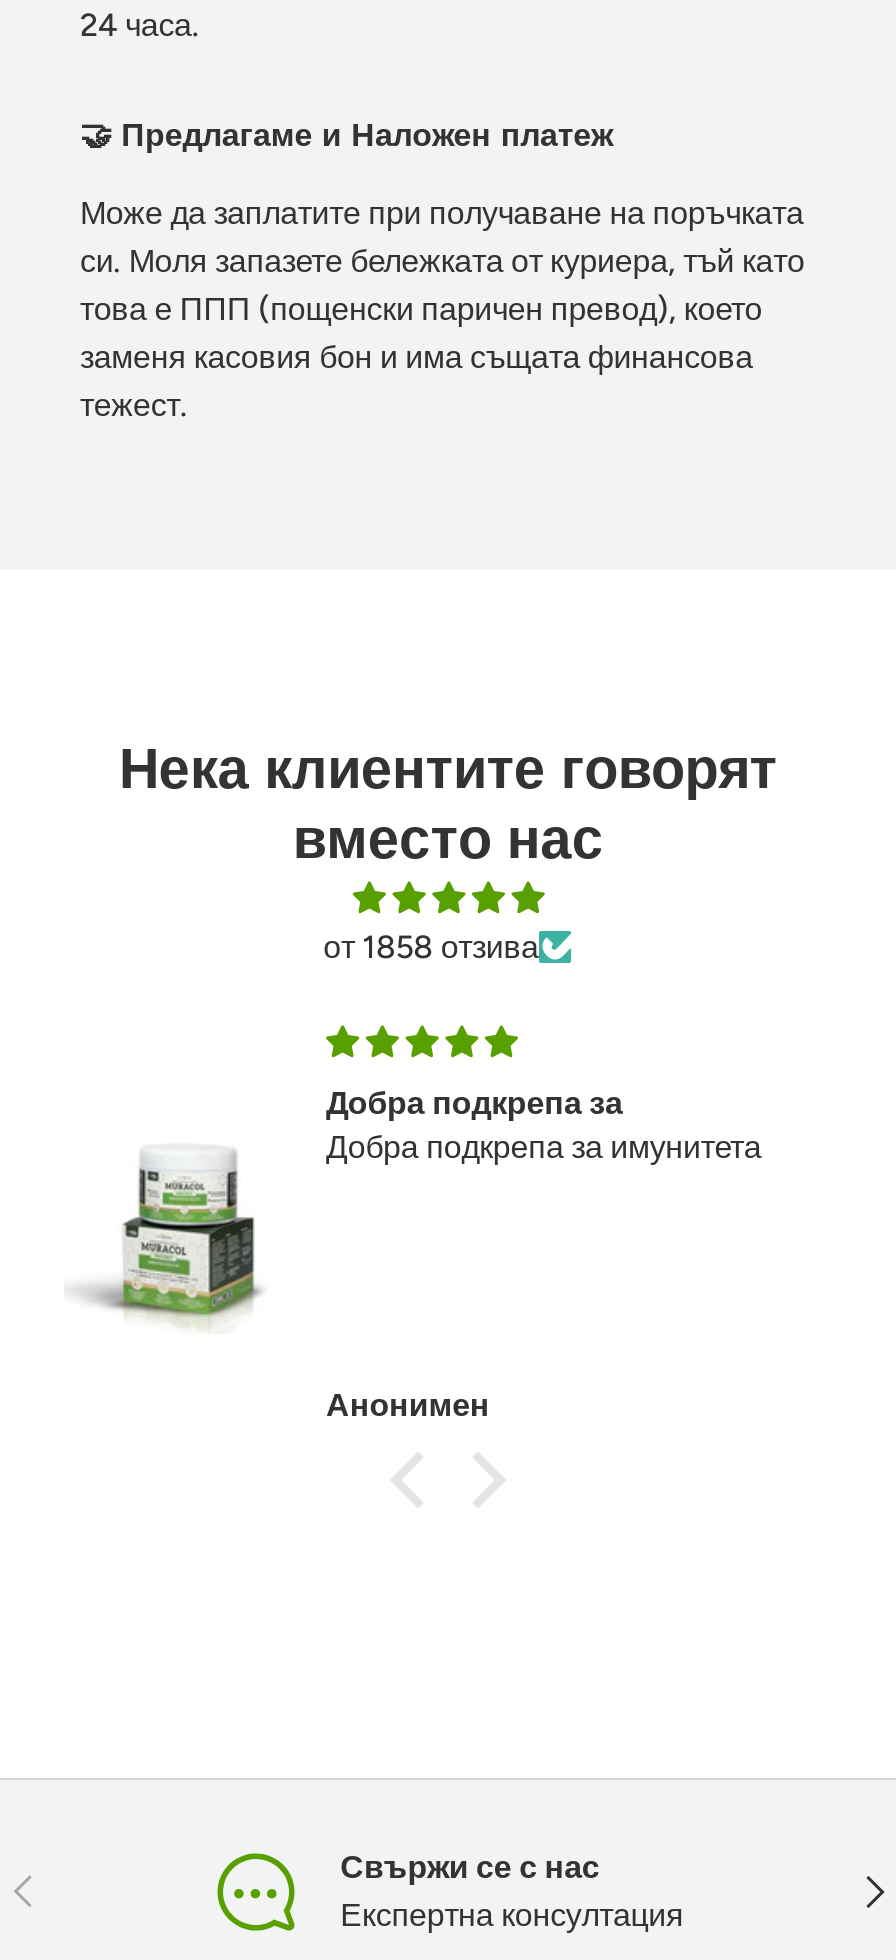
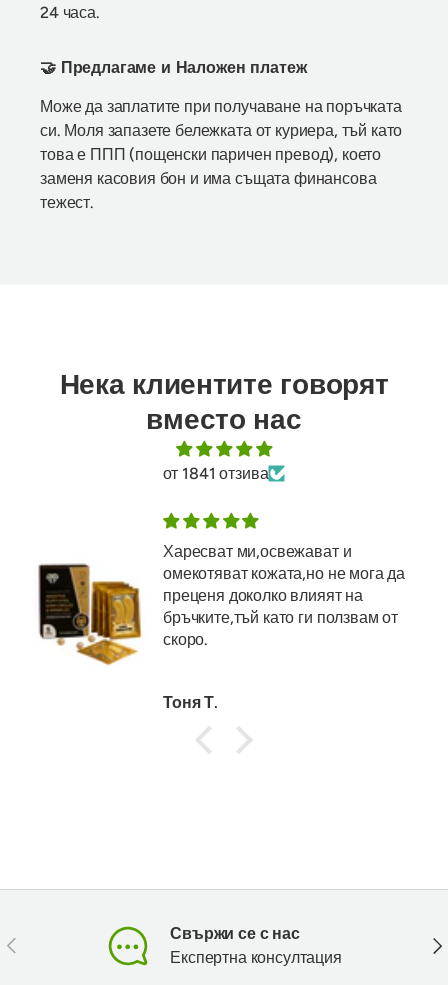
[323,927,539,965] от 1858 отзива -> [163,463,268,482] от 1841 отзива
[70,1083,761,1330] [image] | Добра подкрепа за | Добра подкрепа за имунитета -> [38,541,405,665] [image] | Харесват ми,освежават и | омекотяват кожата,но не мога да | преценя доколко влияят на | бръчките,тъй като ги ползвам от | скоро.
[326,1385,490,1423] Анонимен -> [163,693,218,712] Тоня Т.

